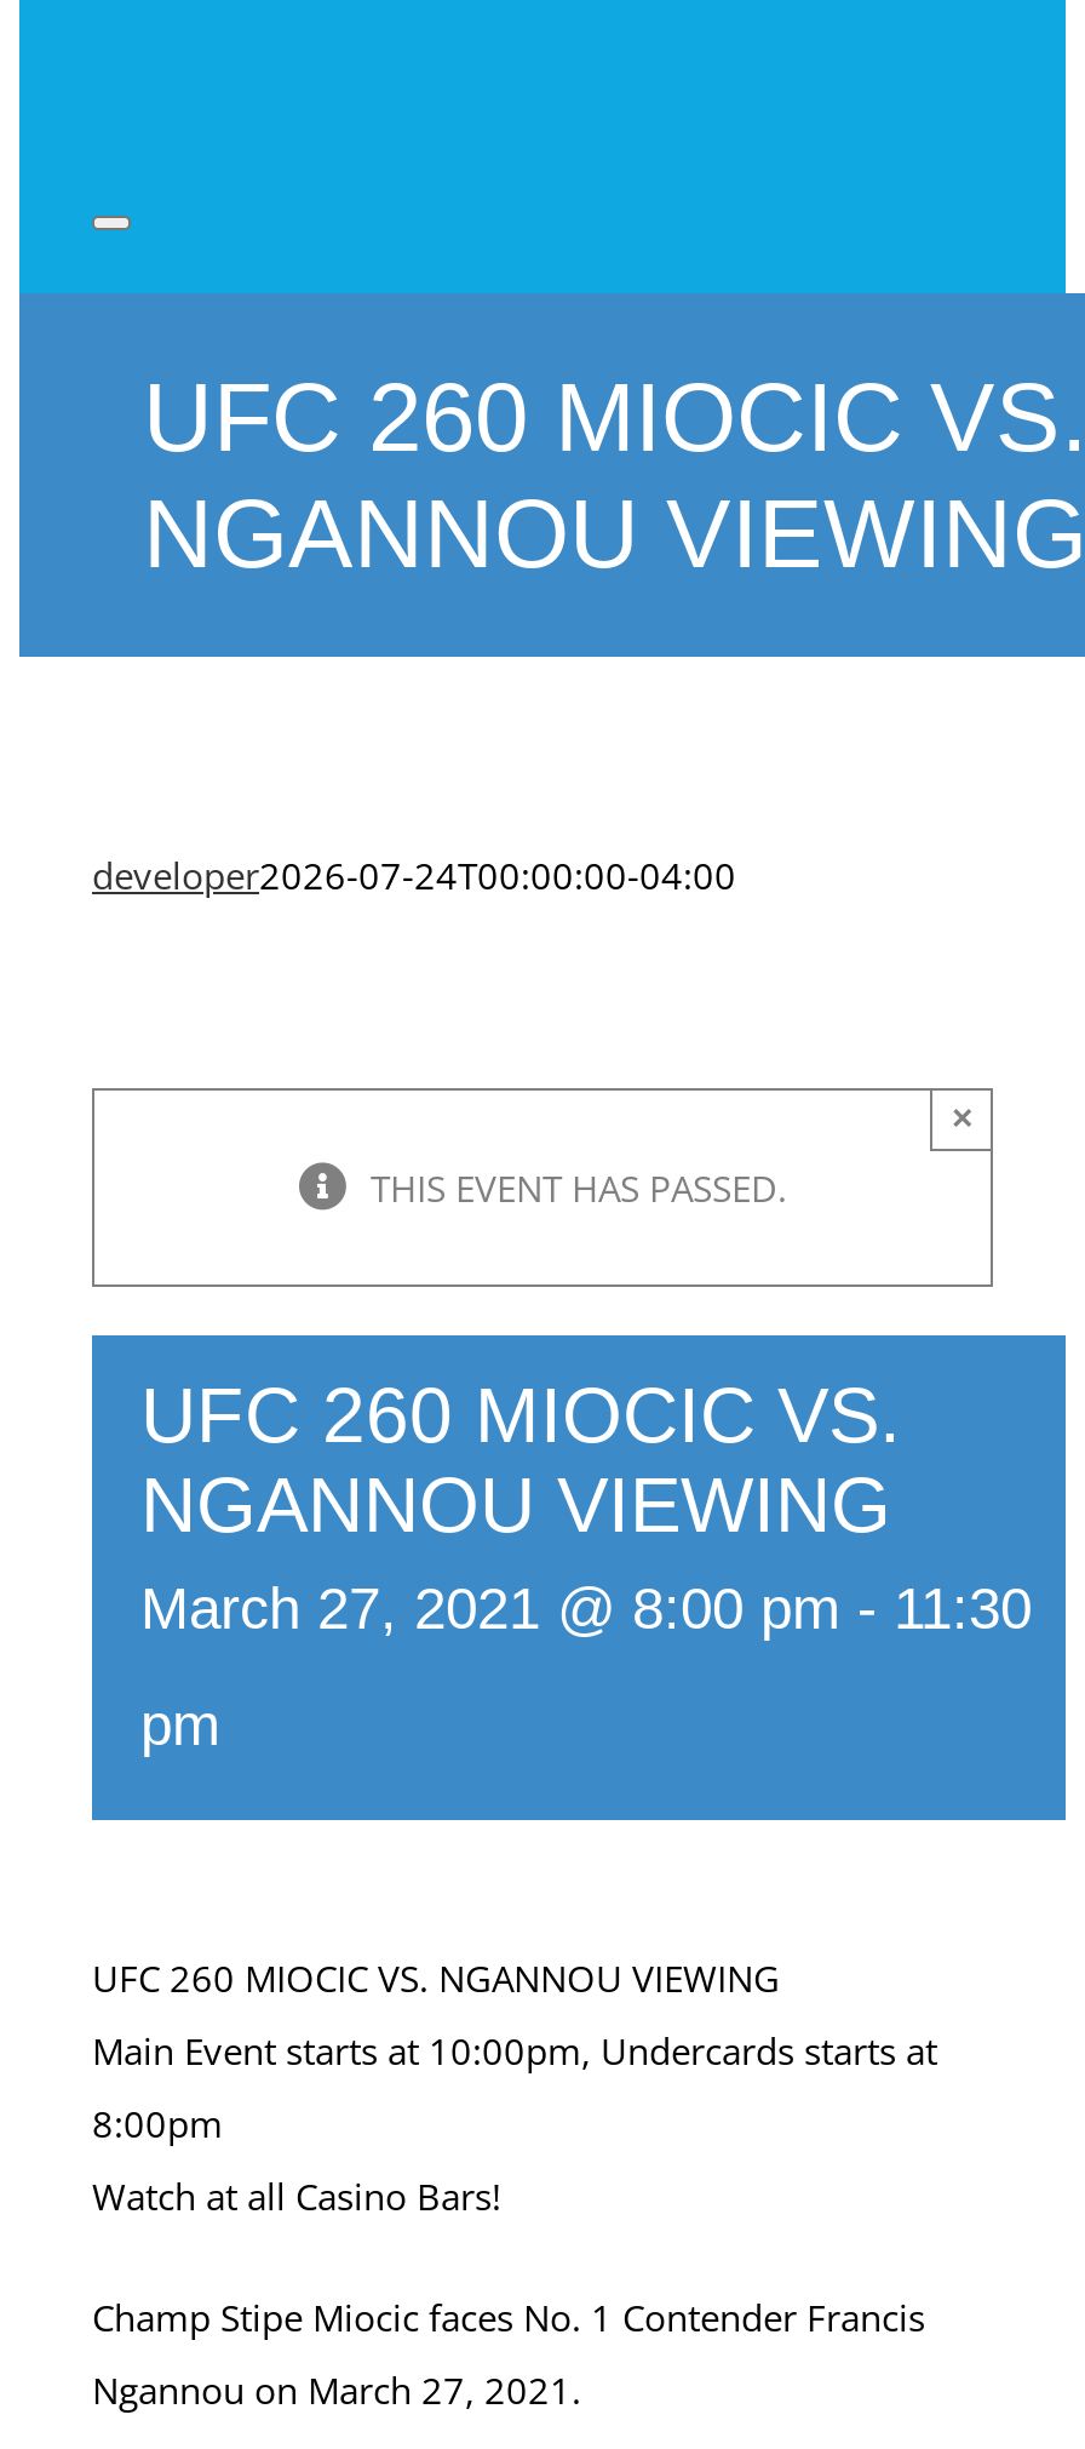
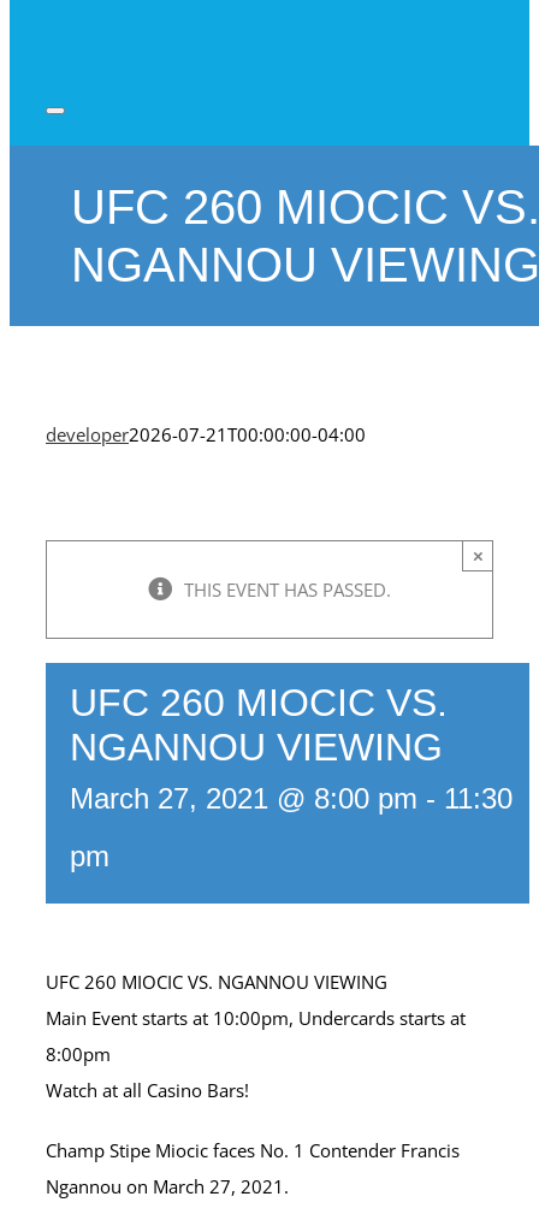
[92,851,736,899] developer2026-07-24T00:00:00-04:00 -> [46,422,366,446] developer2026-07-21T00:00:00-04:00

